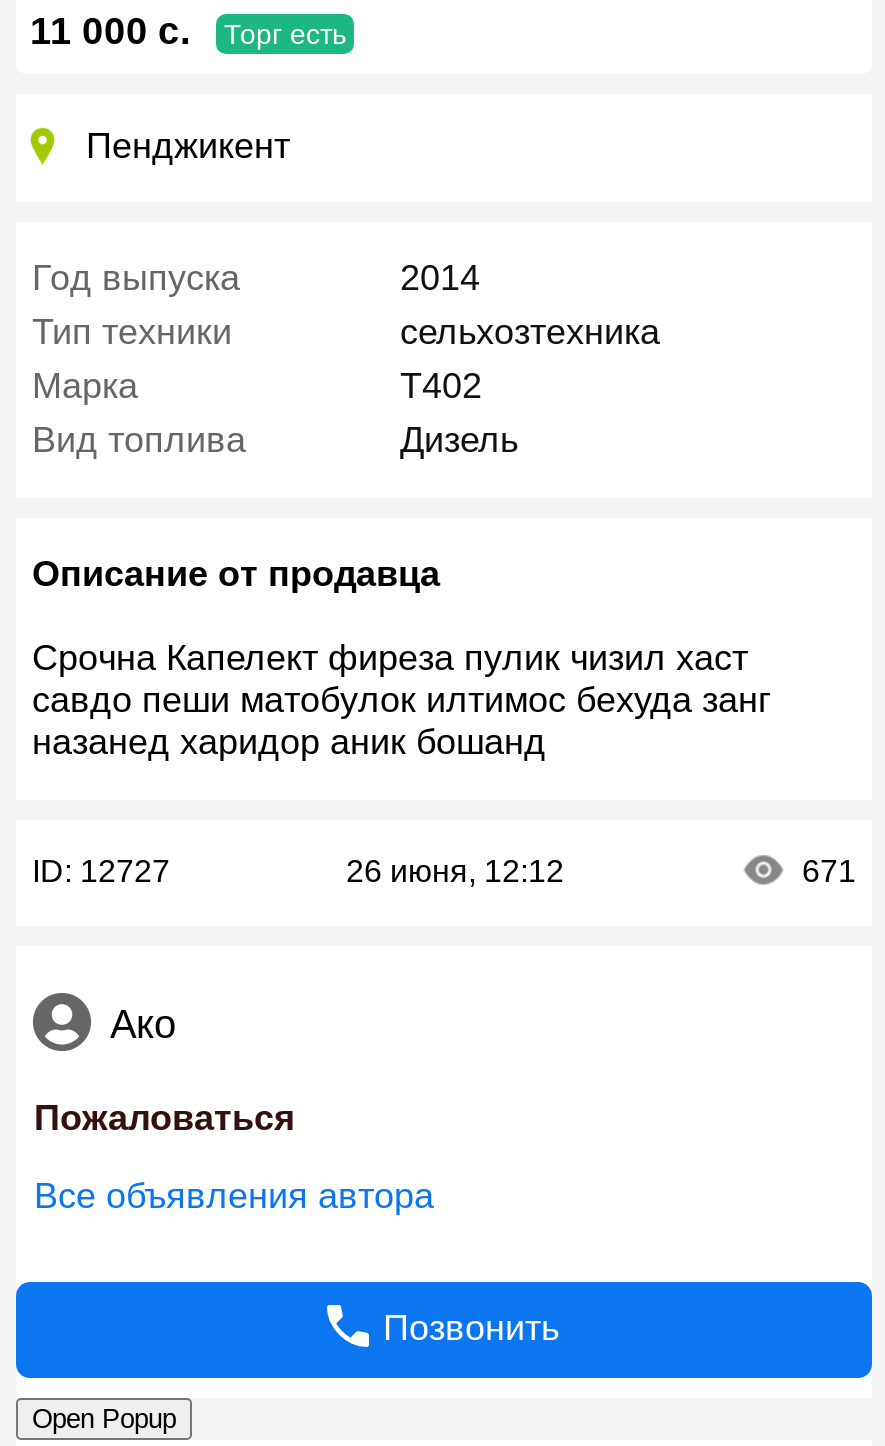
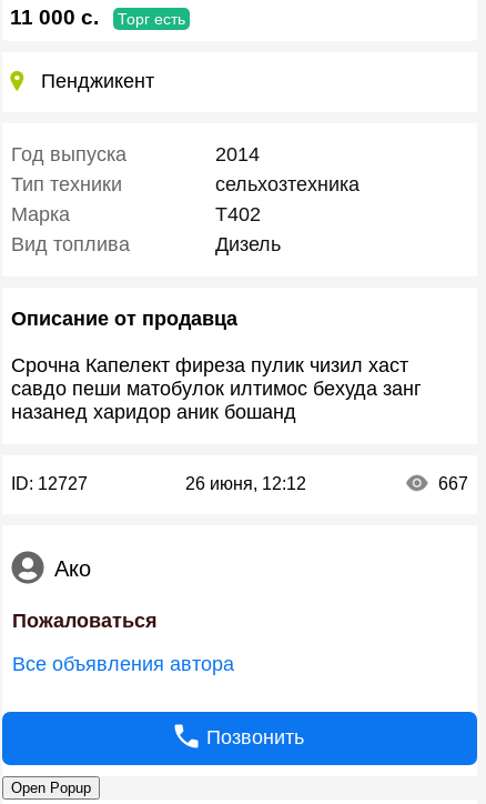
[802,854,856,888] 671 -> [438,474,468,493] 667

